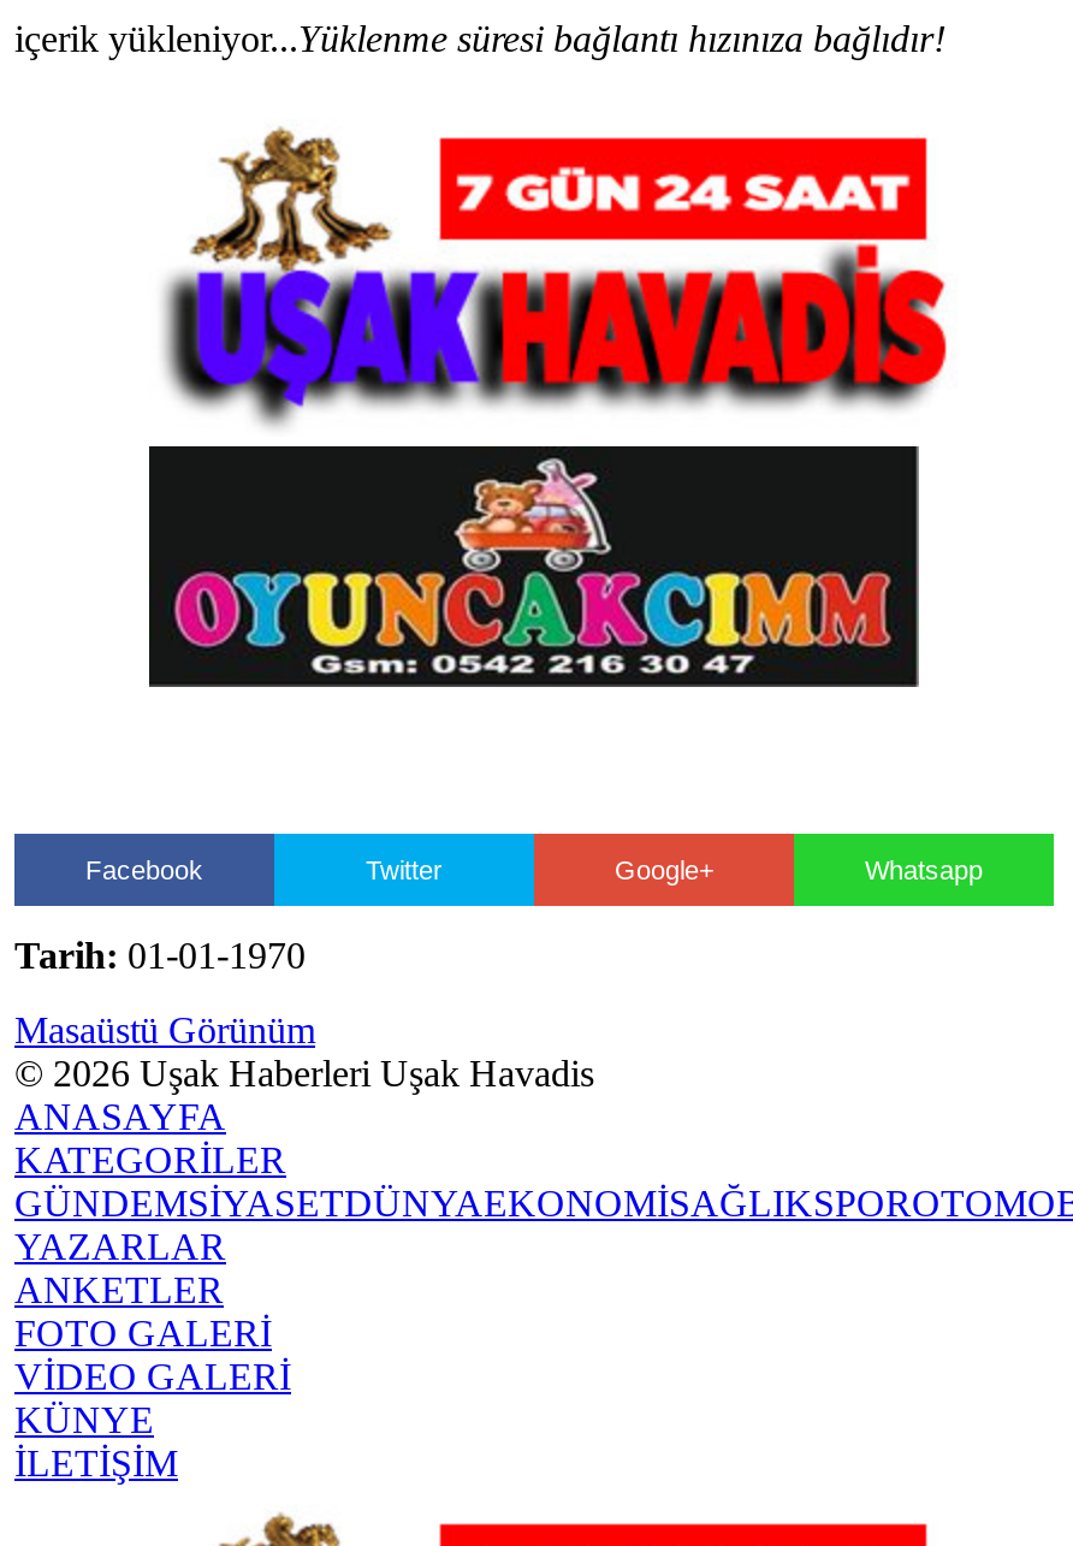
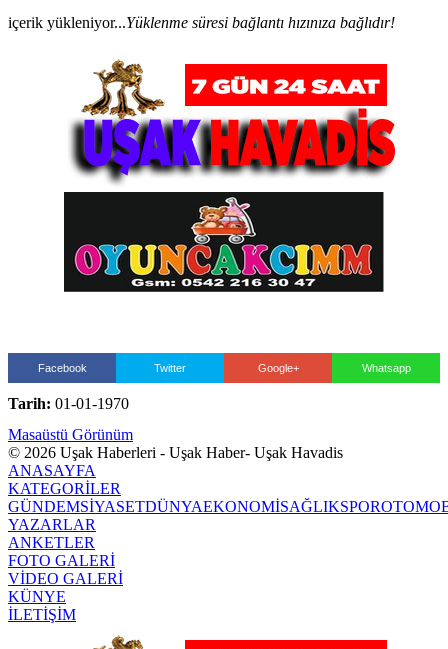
[14,1054,594,1095] © 2026 Uşak Haberleri Uşak Havadis -> [8,444,343,461] © 2026 Uşak Haberleri - Uşak Haber- Uşak Havadis

